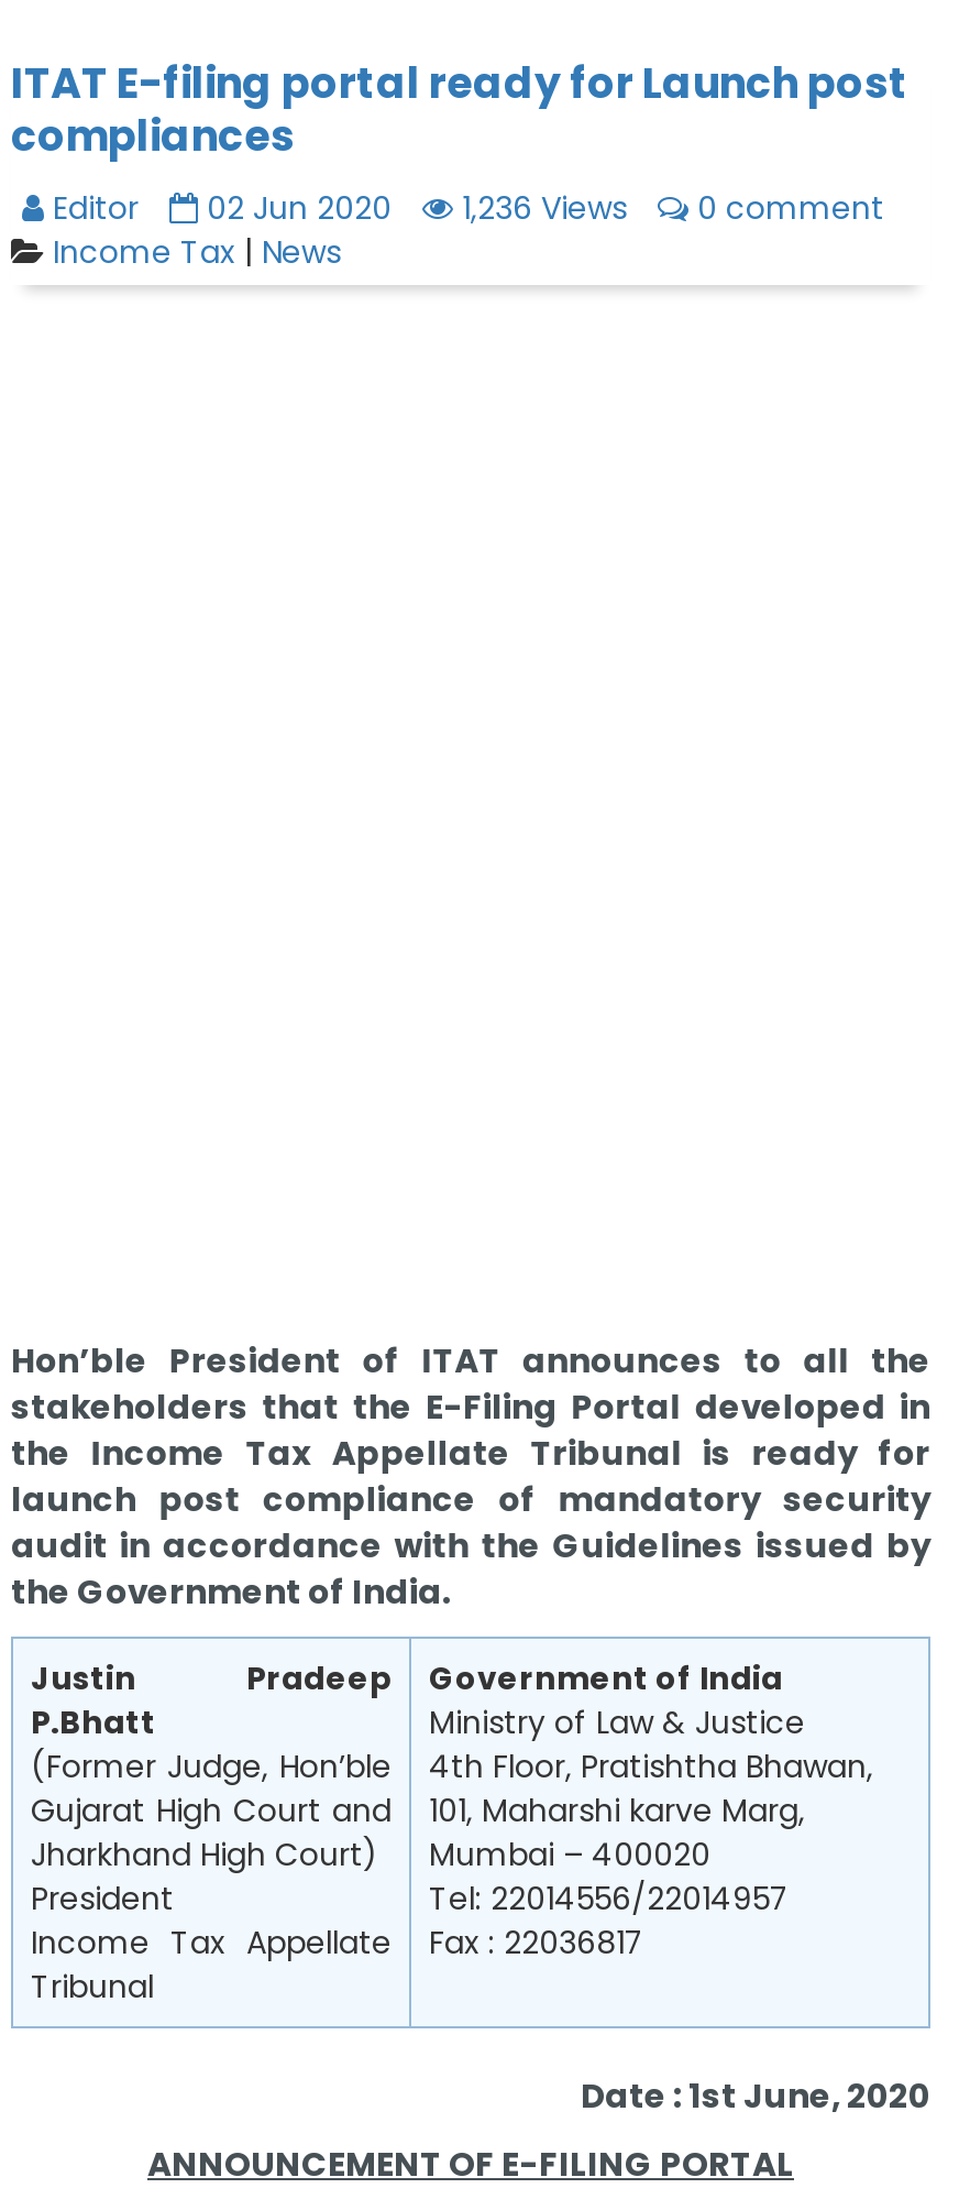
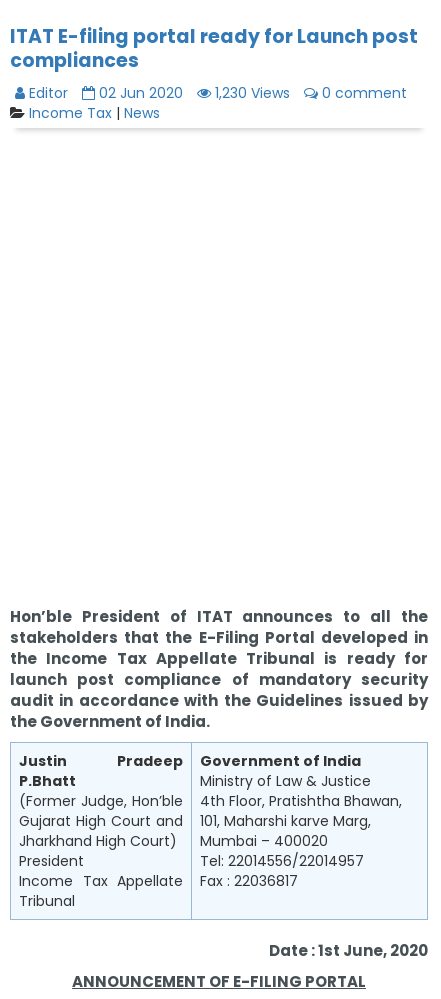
[44,186,884,230] Editor 02 Jun 2020 1,236 Views 0 comment -> [25,83,407,103] Editor 02 Jun 2020 1,230 Views 0 comment

